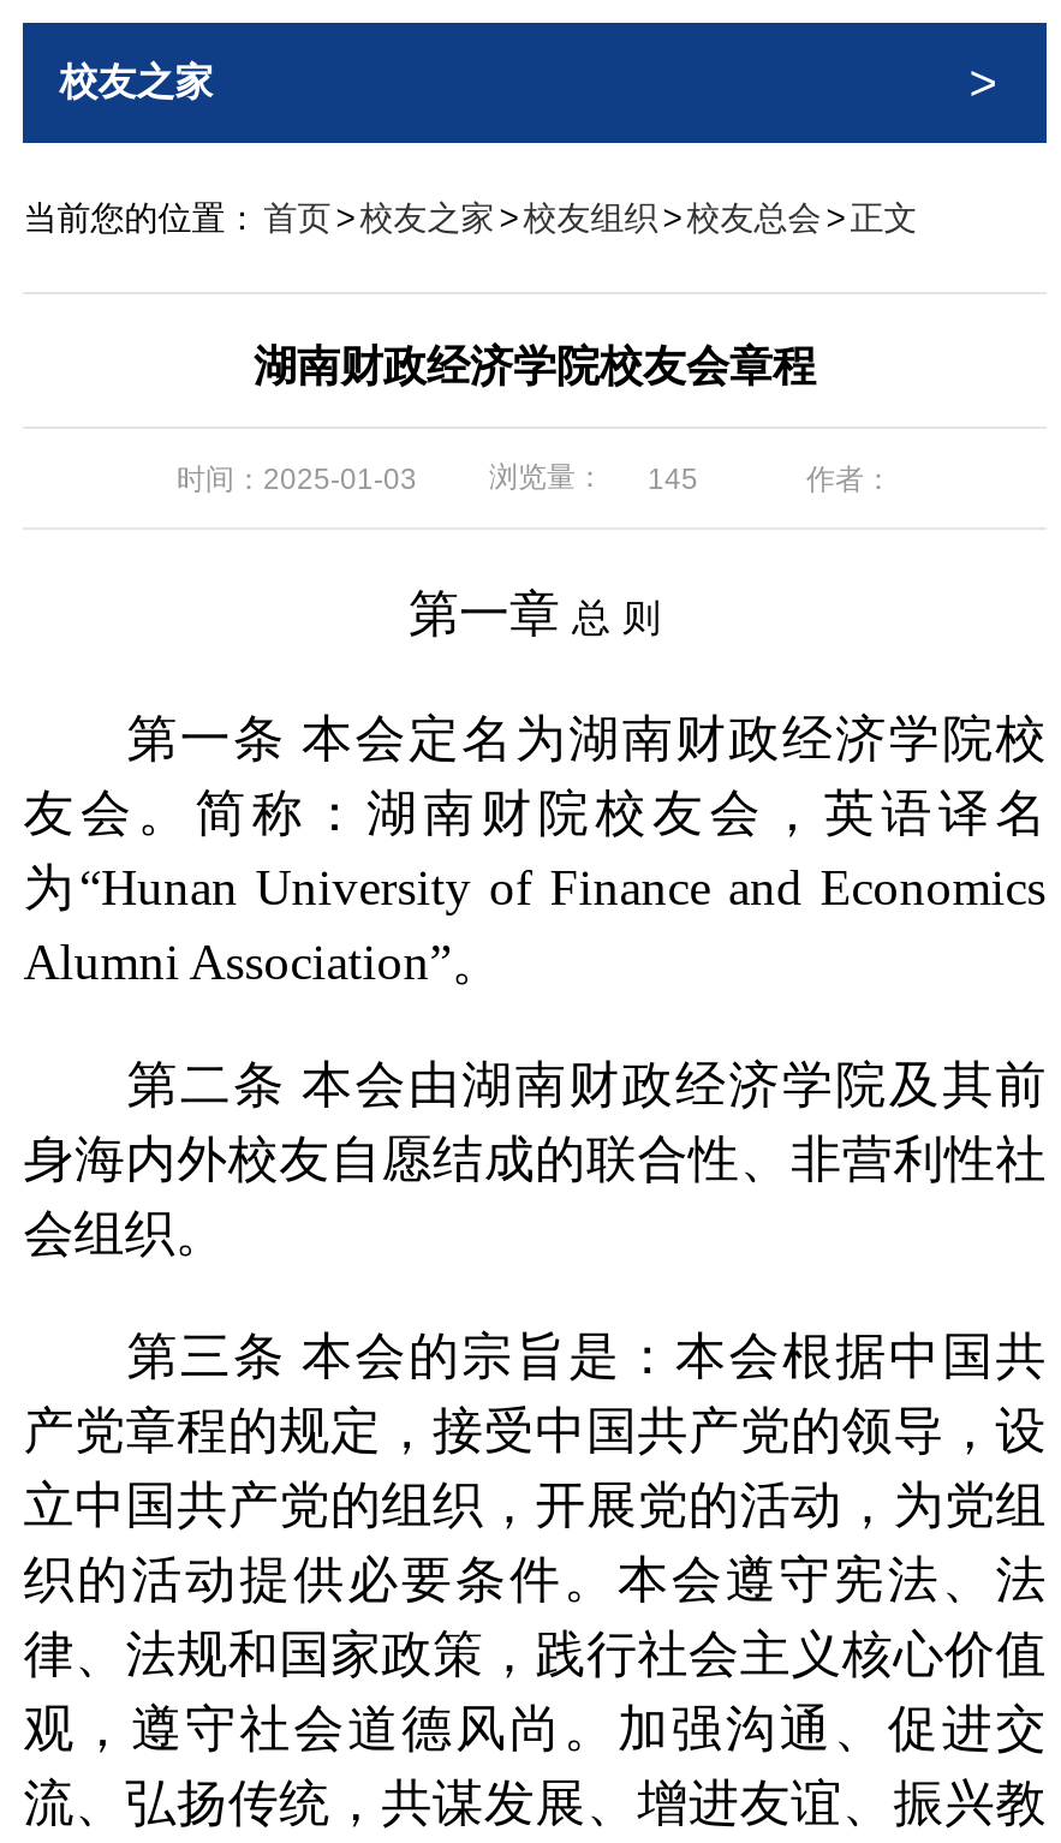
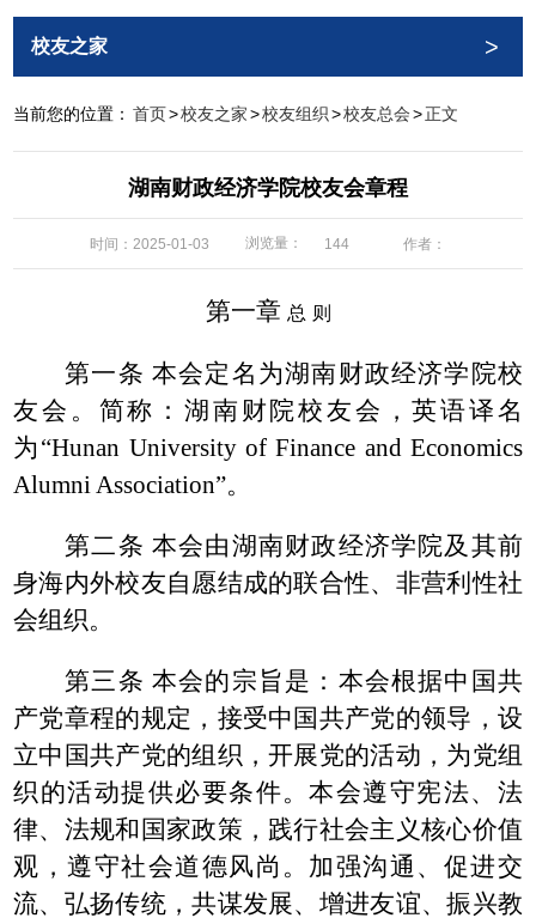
[489,460,698,496] 浏览量： 145 -> [245,235,349,253] 浏览量： 144

